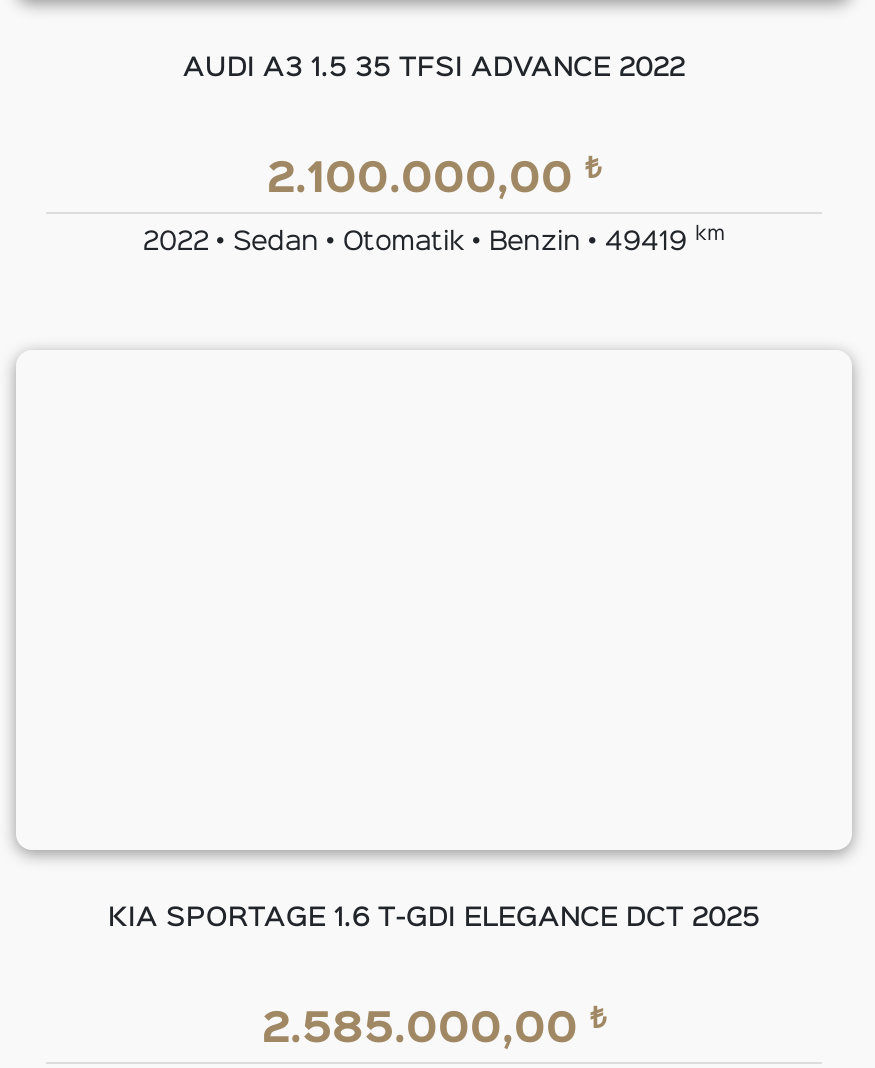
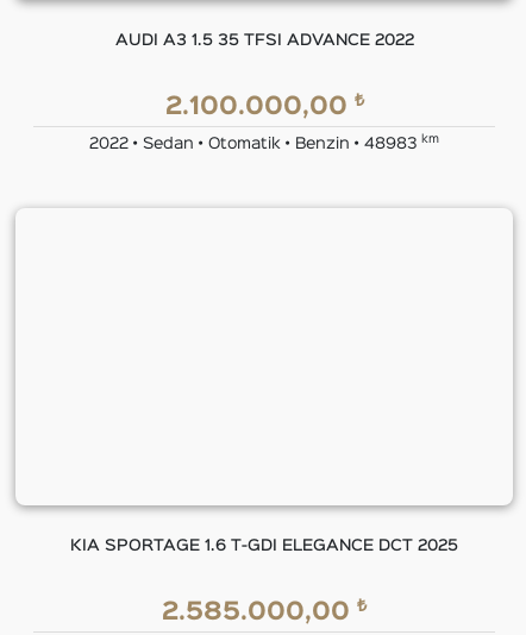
[143,226,725,253] 2022 • Sedan • Otomatik • Benzin • 49419 km -> [89,135,439,151] 2022 • Sedan • Otomatik • Benzin • 48983 km

